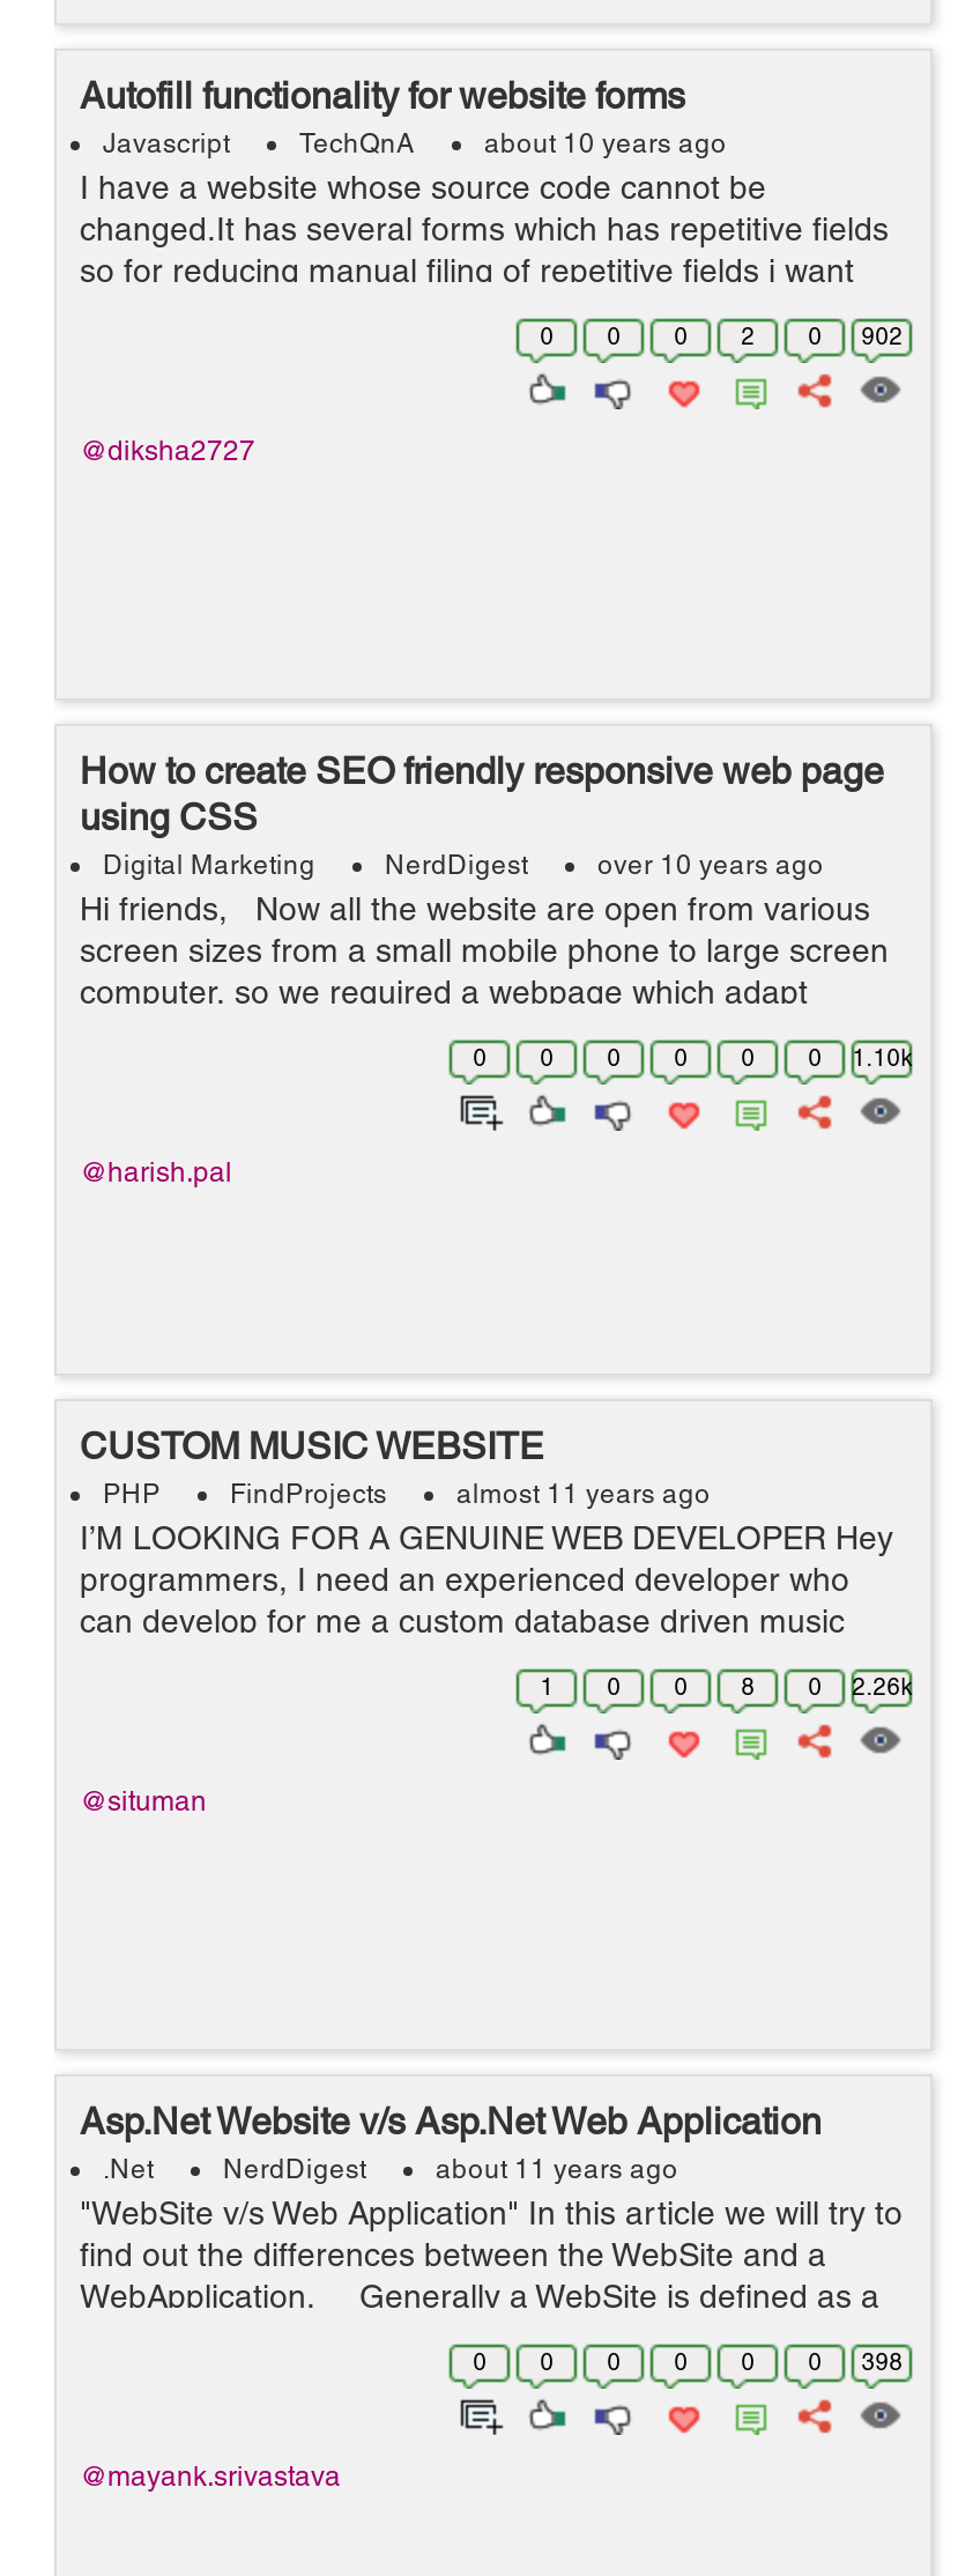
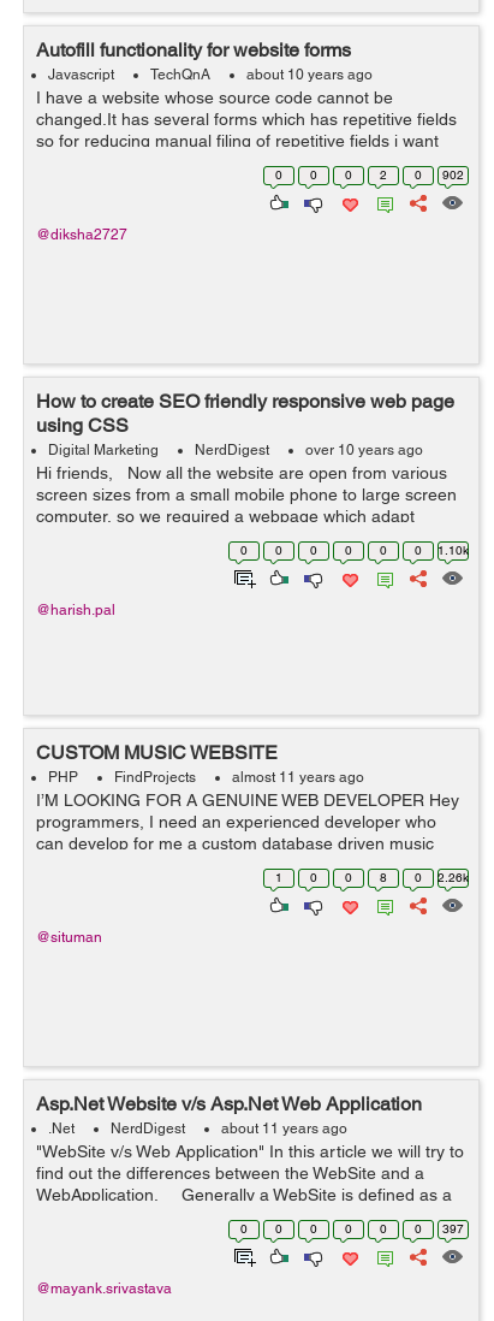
[473,2347,903,2375] 0 0 0 0 0 0 398 -> [241,1221,464,1236] 0 0 0 0 0 0 397

